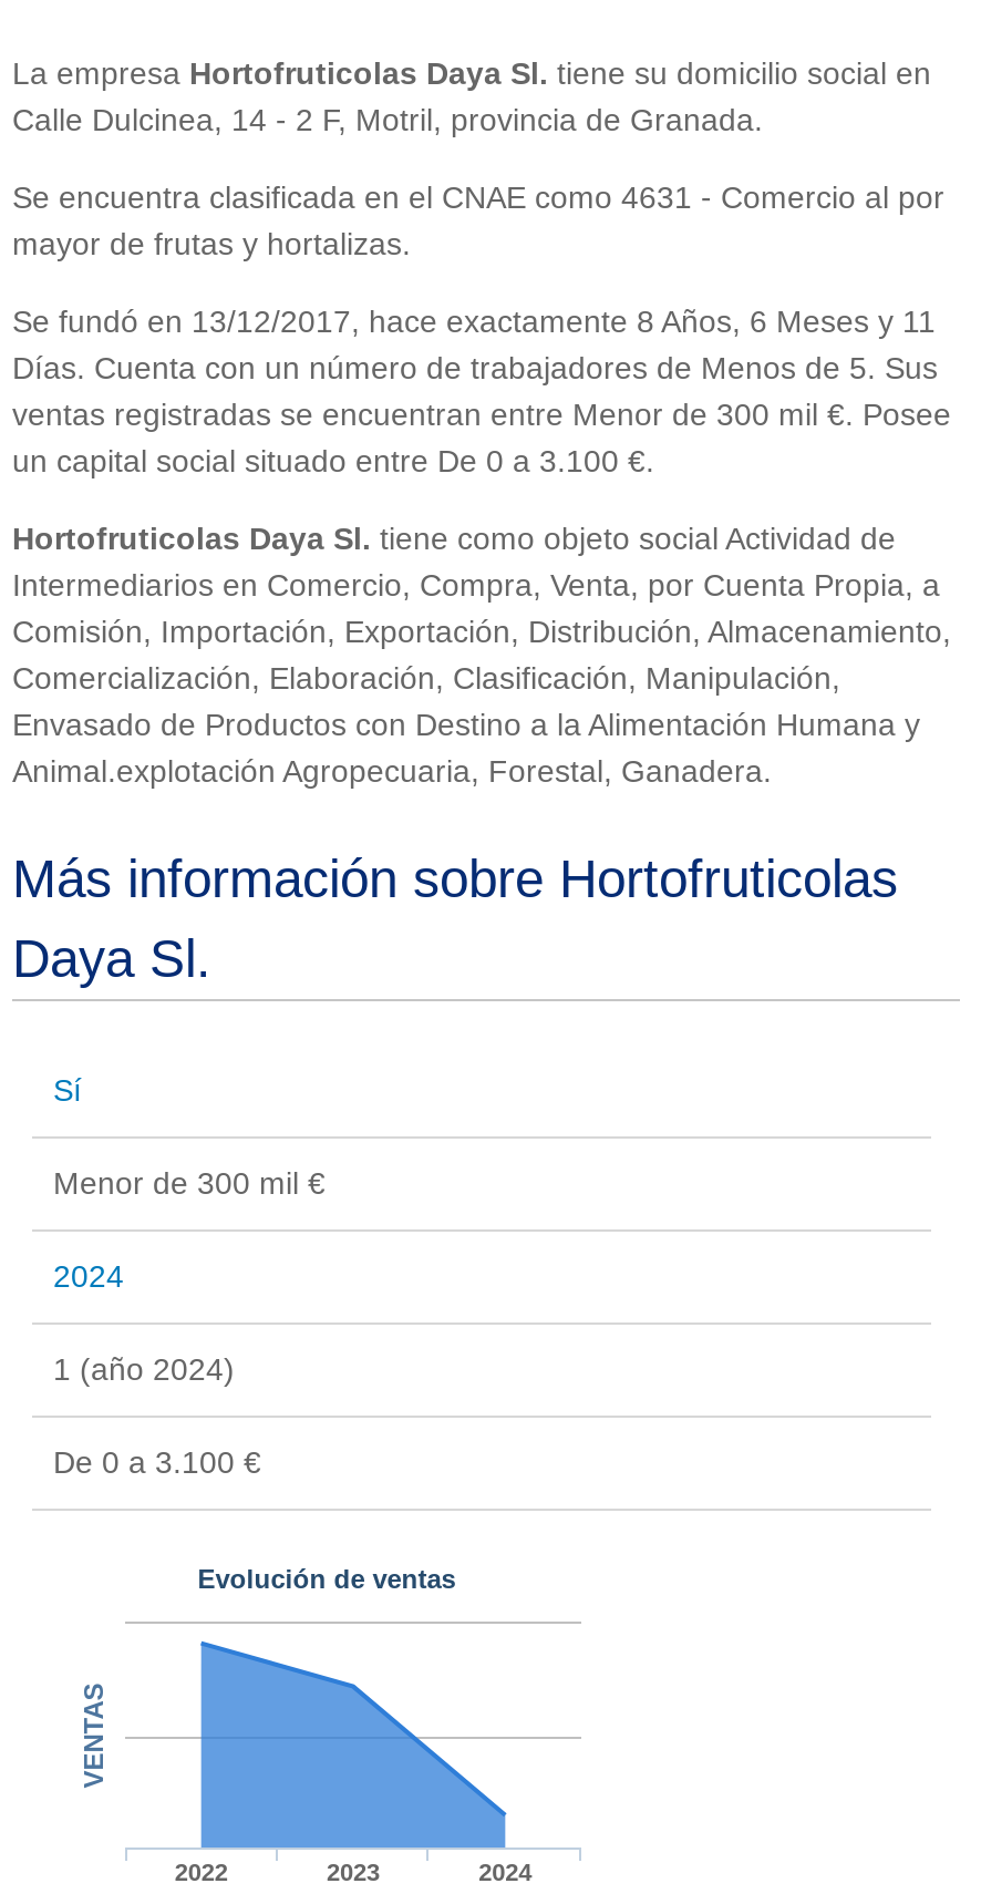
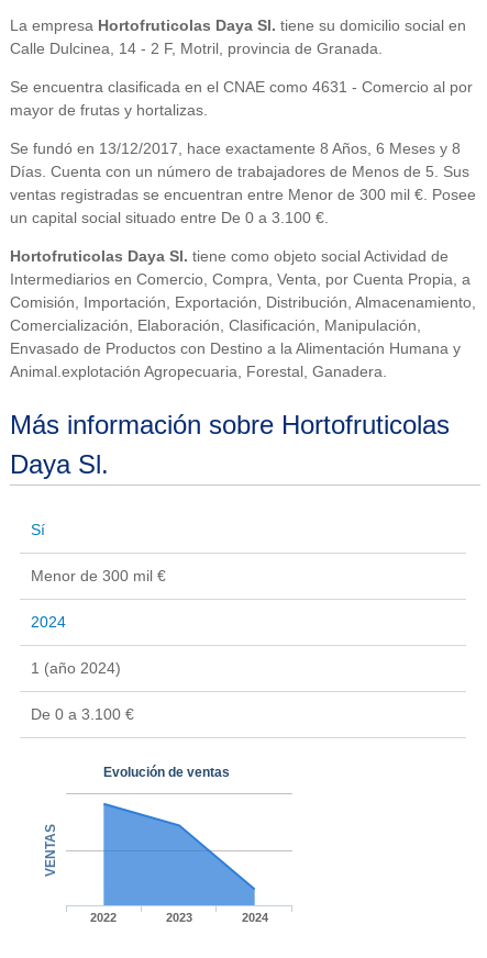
[12,303,936,339] Se fundó en 13/12/2017, hace exactamente 8 Años, 6 Meses y 11 -> [10,139,461,157] Se fundó en 13/12/2017, hace exactamente 8 Años, 6 Meses y 8

